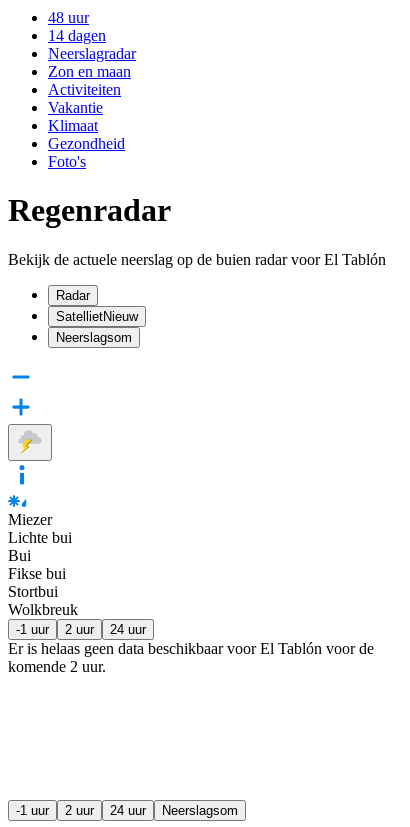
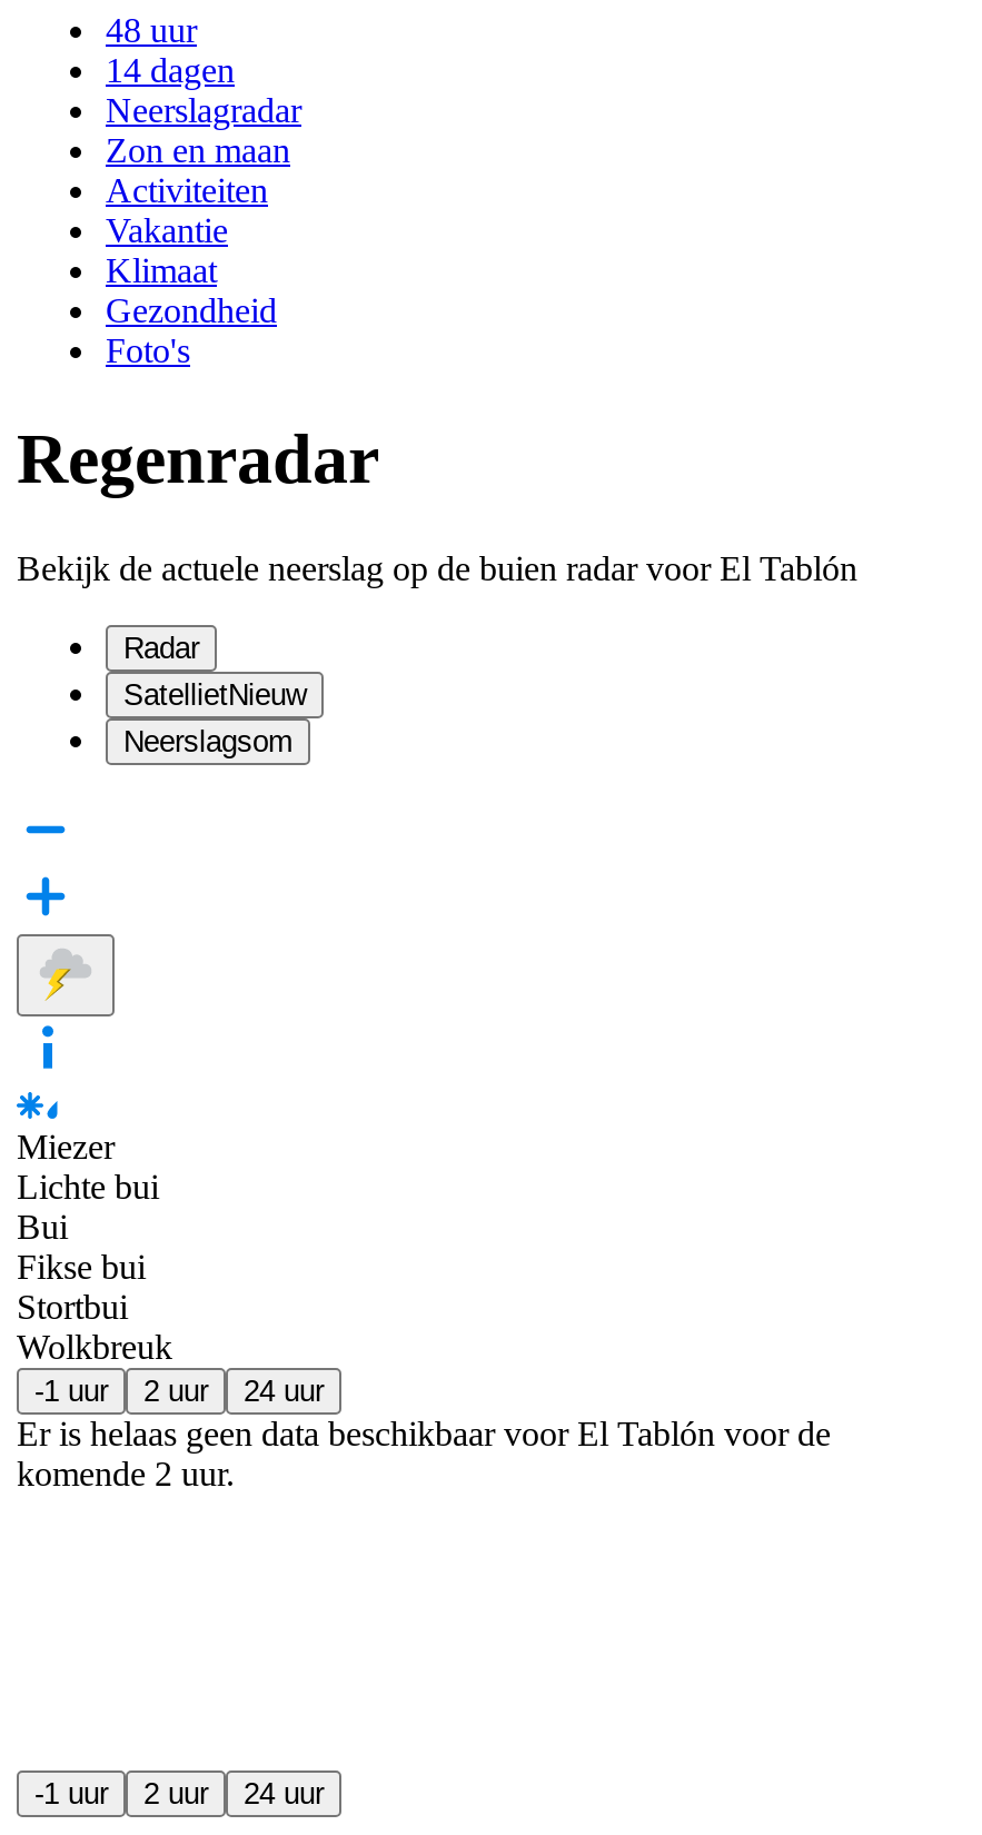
[162,803,238,818] Neerslagsom -> none

